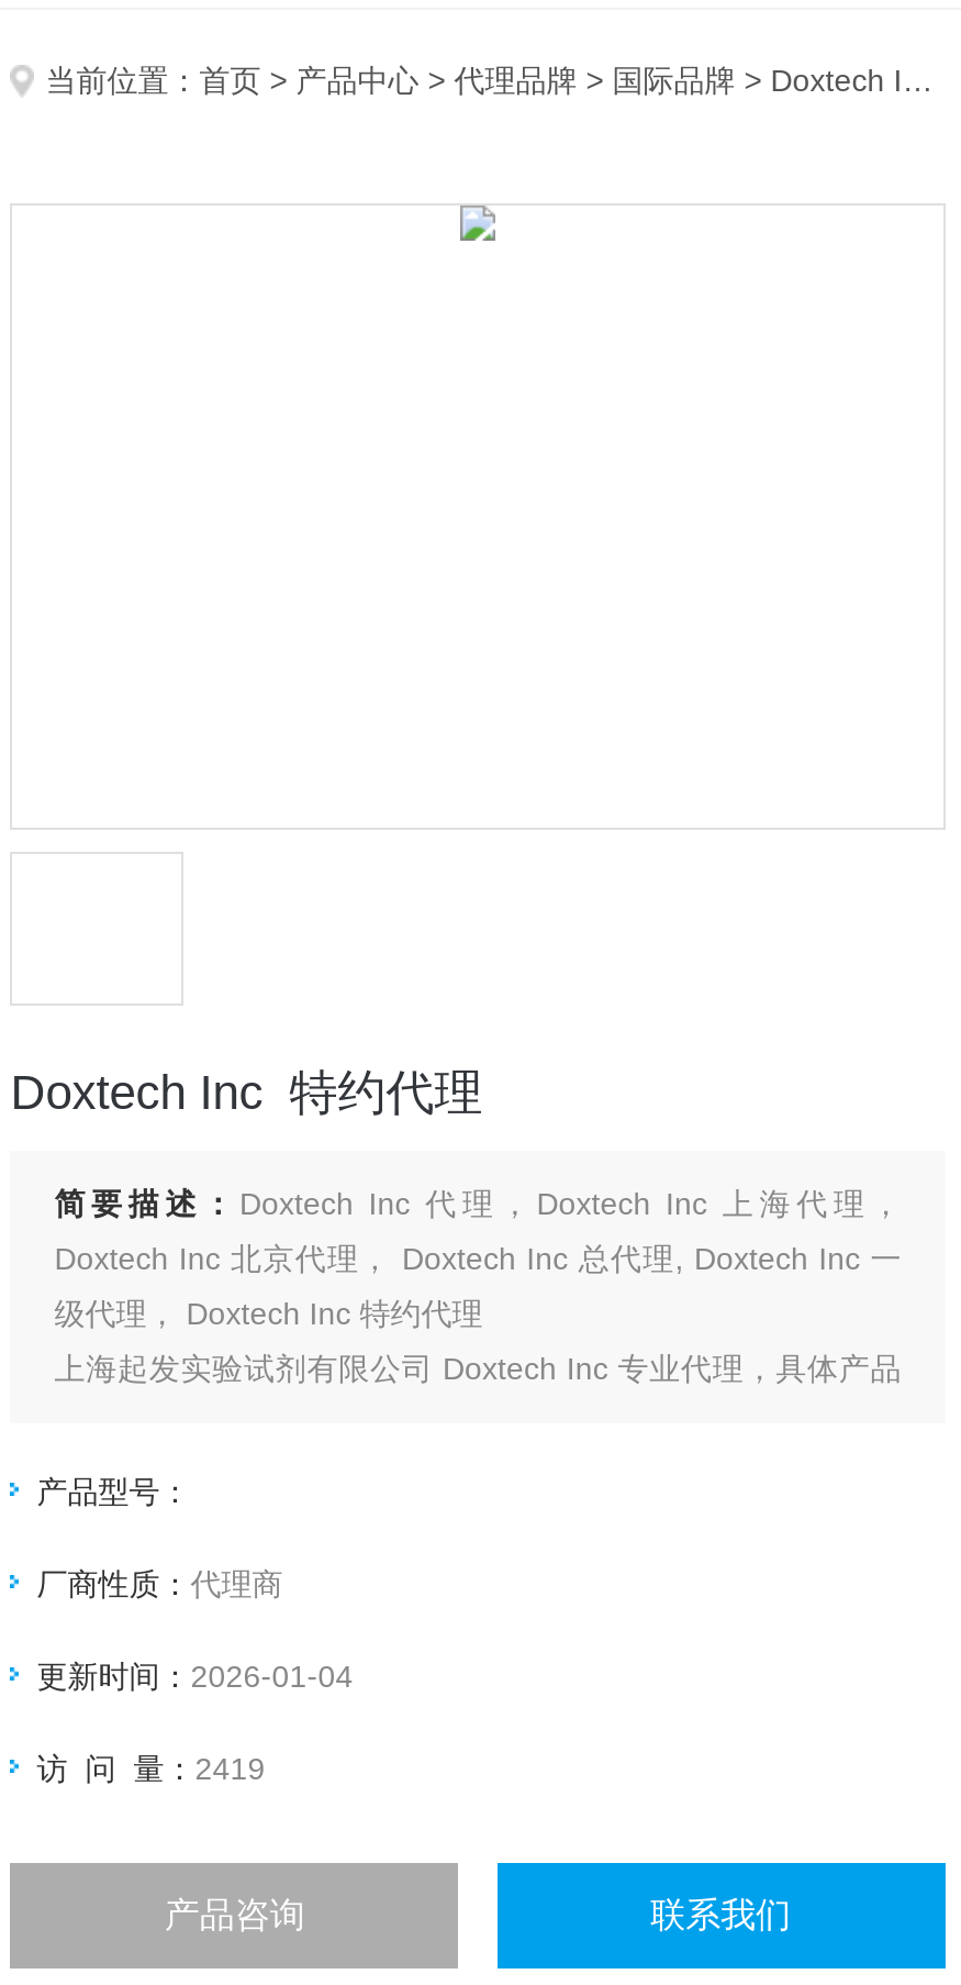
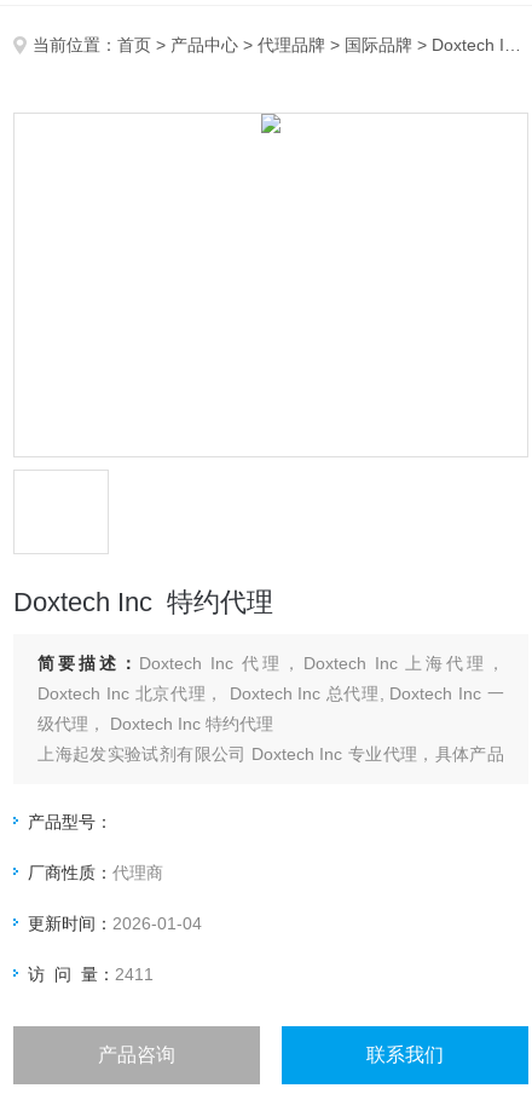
[37,1751,265,1786] 访 问 量：2419 -> [28,965,154,984] 访 问 量：2411

